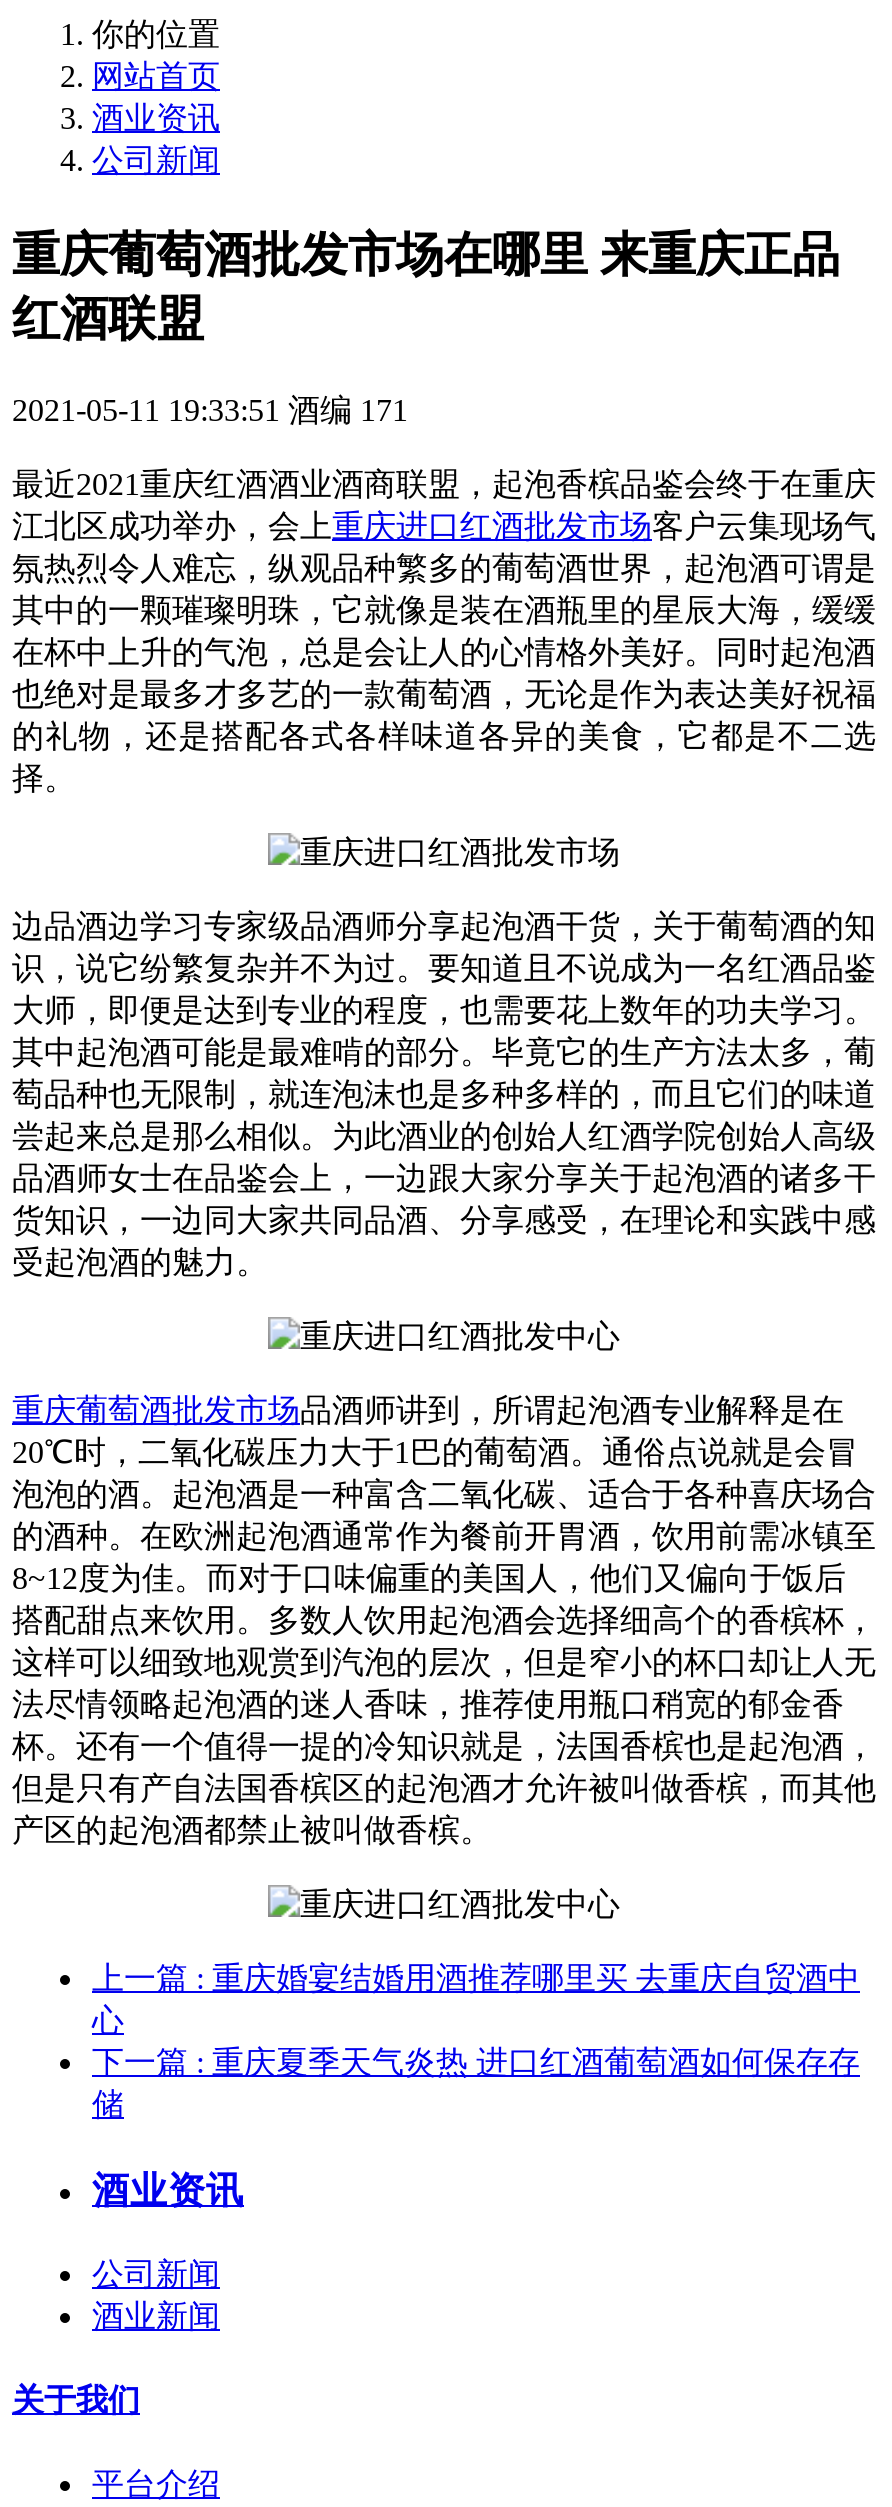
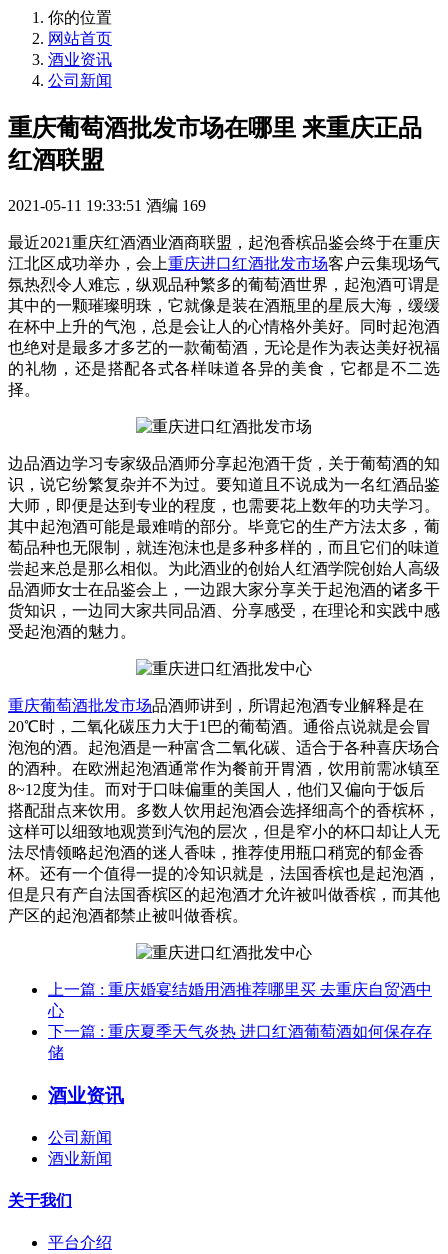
[12,393,408,427] 2021-05-11 19:33:51 酒编 171 -> [8,197,206,214] 2021-05-11 19:33:51 酒编 169

